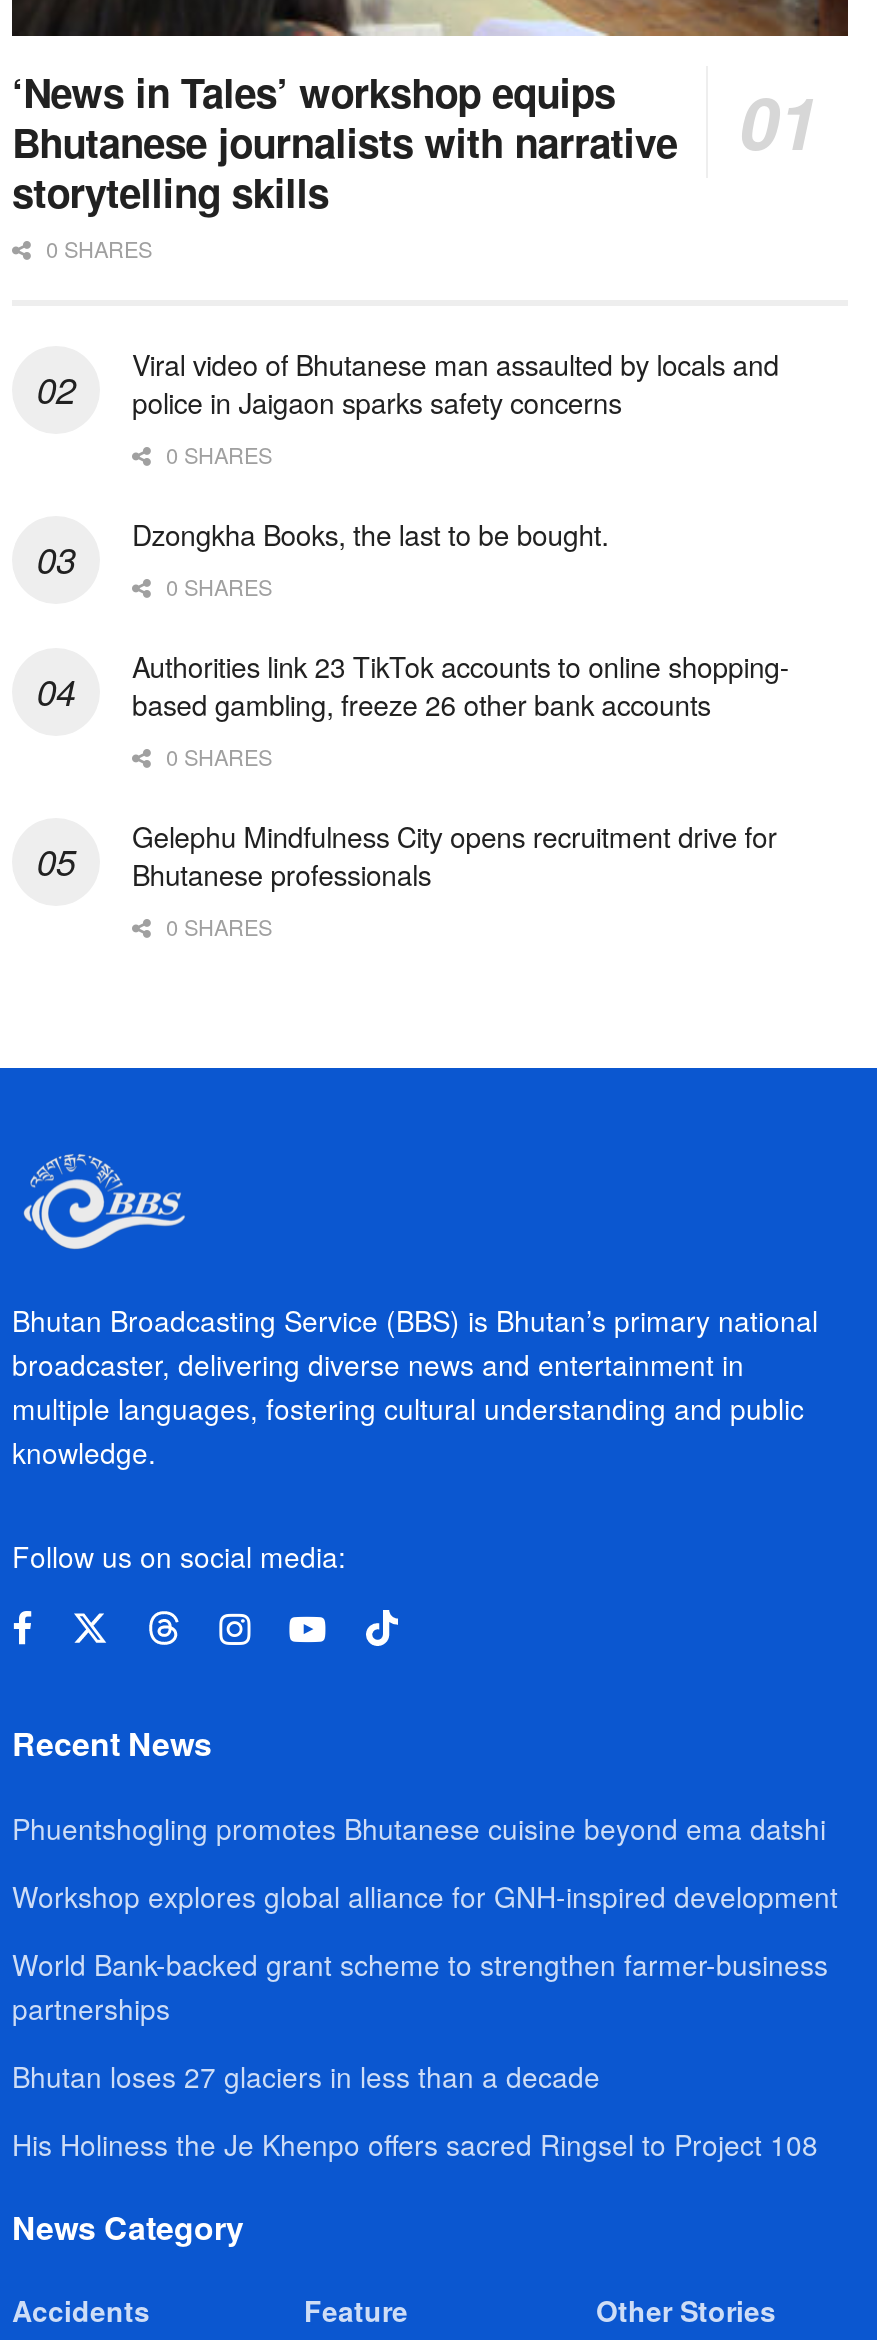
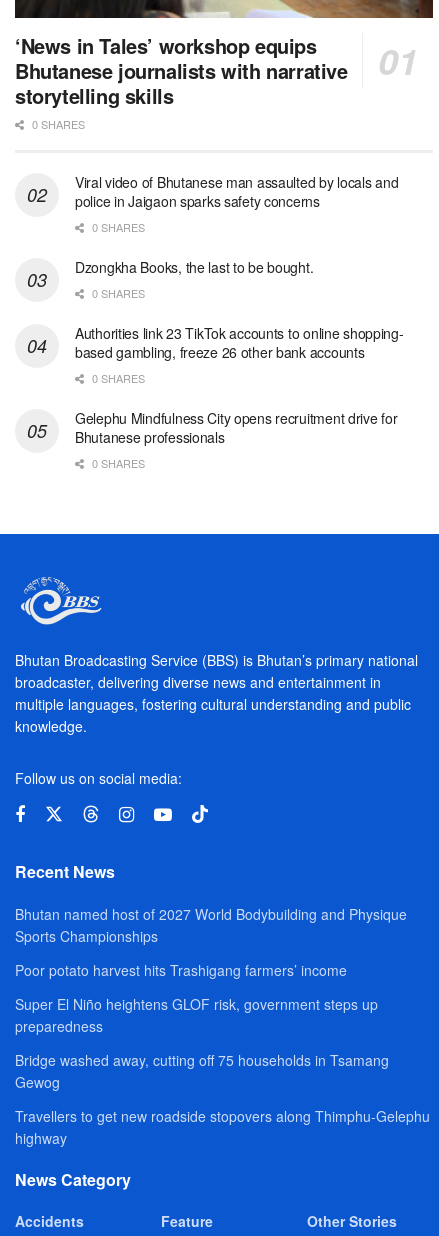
[12,1808,826,1848] Phuentshogling promotes Bhutanese cuisine beyond ema datshi -> [15,904,407,946] Bhutan named host of 2027 World Bodybuilding and Physique | Sports Championships
[12,1876,838,1916] Workshop explores global alliance for GNH-inspired development -> [15,960,347,980] Poor potato harvest hits Trashigang farmers’ income
[12,1944,828,2028] World Bank-backed grant scheme to strengthen farmer-business | partnerships -> [15,994,378,1036] Super El Niño heightens GLOF risk, government steps up | preparedness
[12,2056,600,2096] Bhutan loses 27 glaciers in less than a decade -> [15,1050,389,1092] Bridge washed away, cutting off 75 households in Tsamang | Gewog
[12,2124,818,2164] His Holiness the Je Khenpo offers sacred Ringsel to Project 108 -> [15,1106,430,1148] Travellers to get new roadside stopovers along Thimphu-Gelephu | highway

